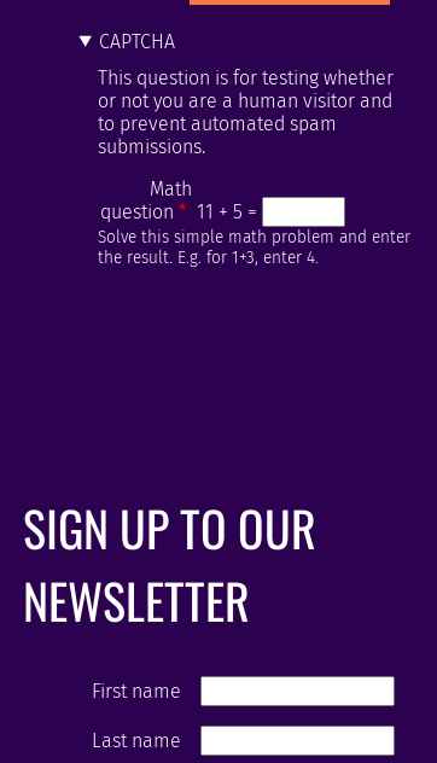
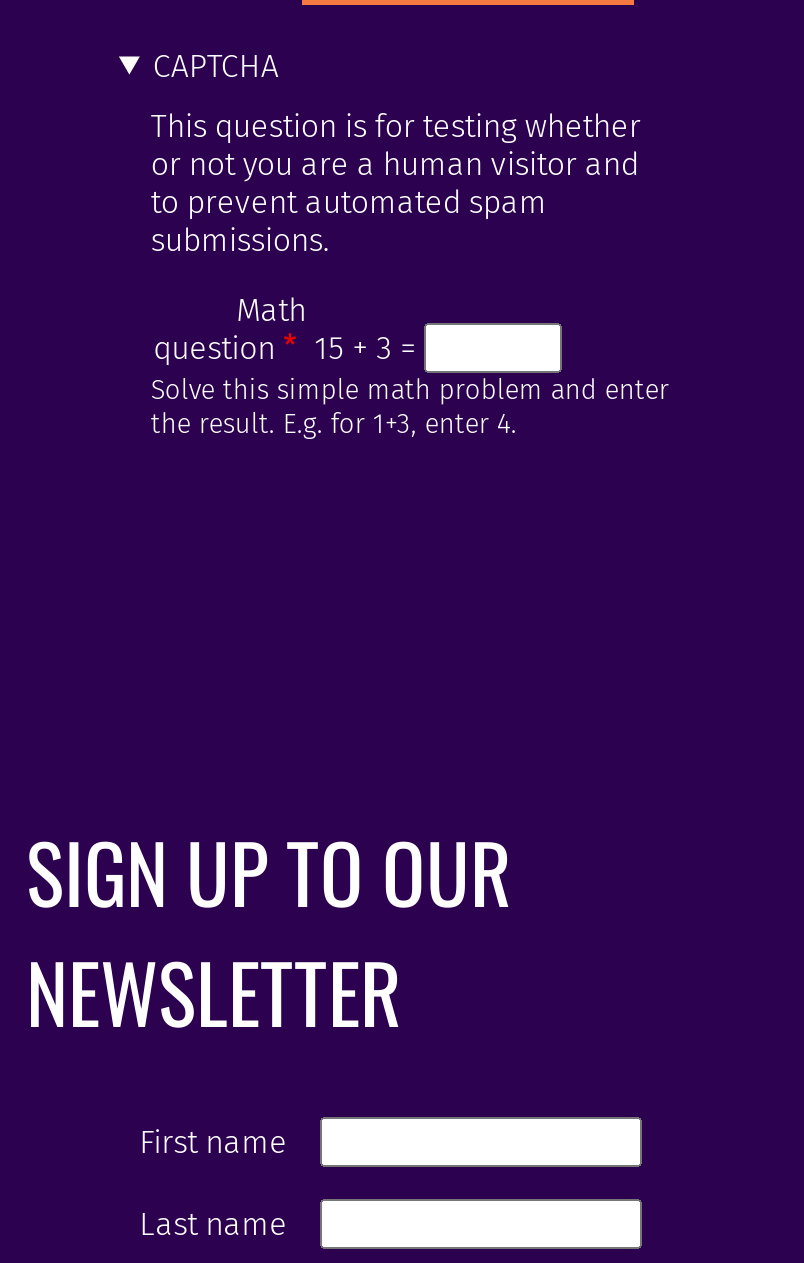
[100,200,257,223] question 11 + 5 = -> [153,328,416,366] question 15 + 3 =

